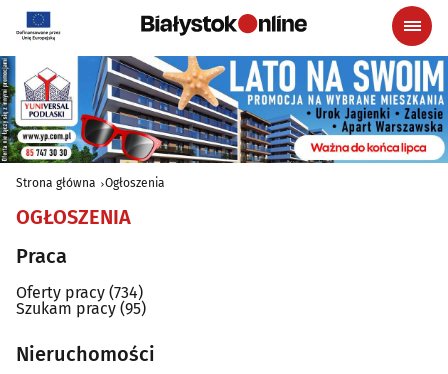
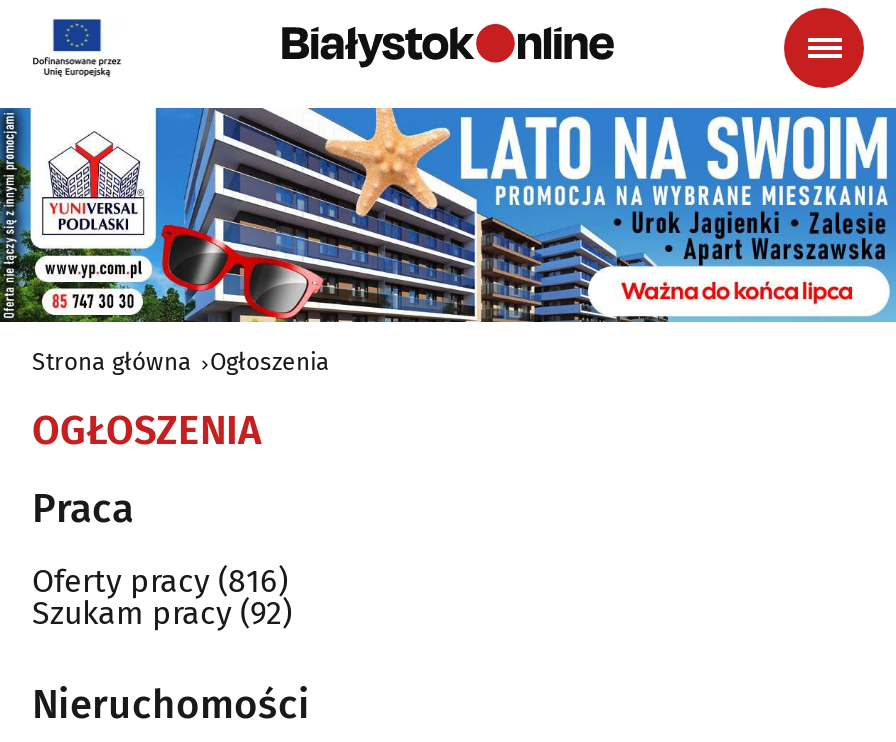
[16,283,143,302] Oferty pracy (734) -> [32,561,288,599] Oferty pracy (816)
[16,299,146,318] Szukam pracy(95) -> [32,593,292,631] Szukam pracy(92)

